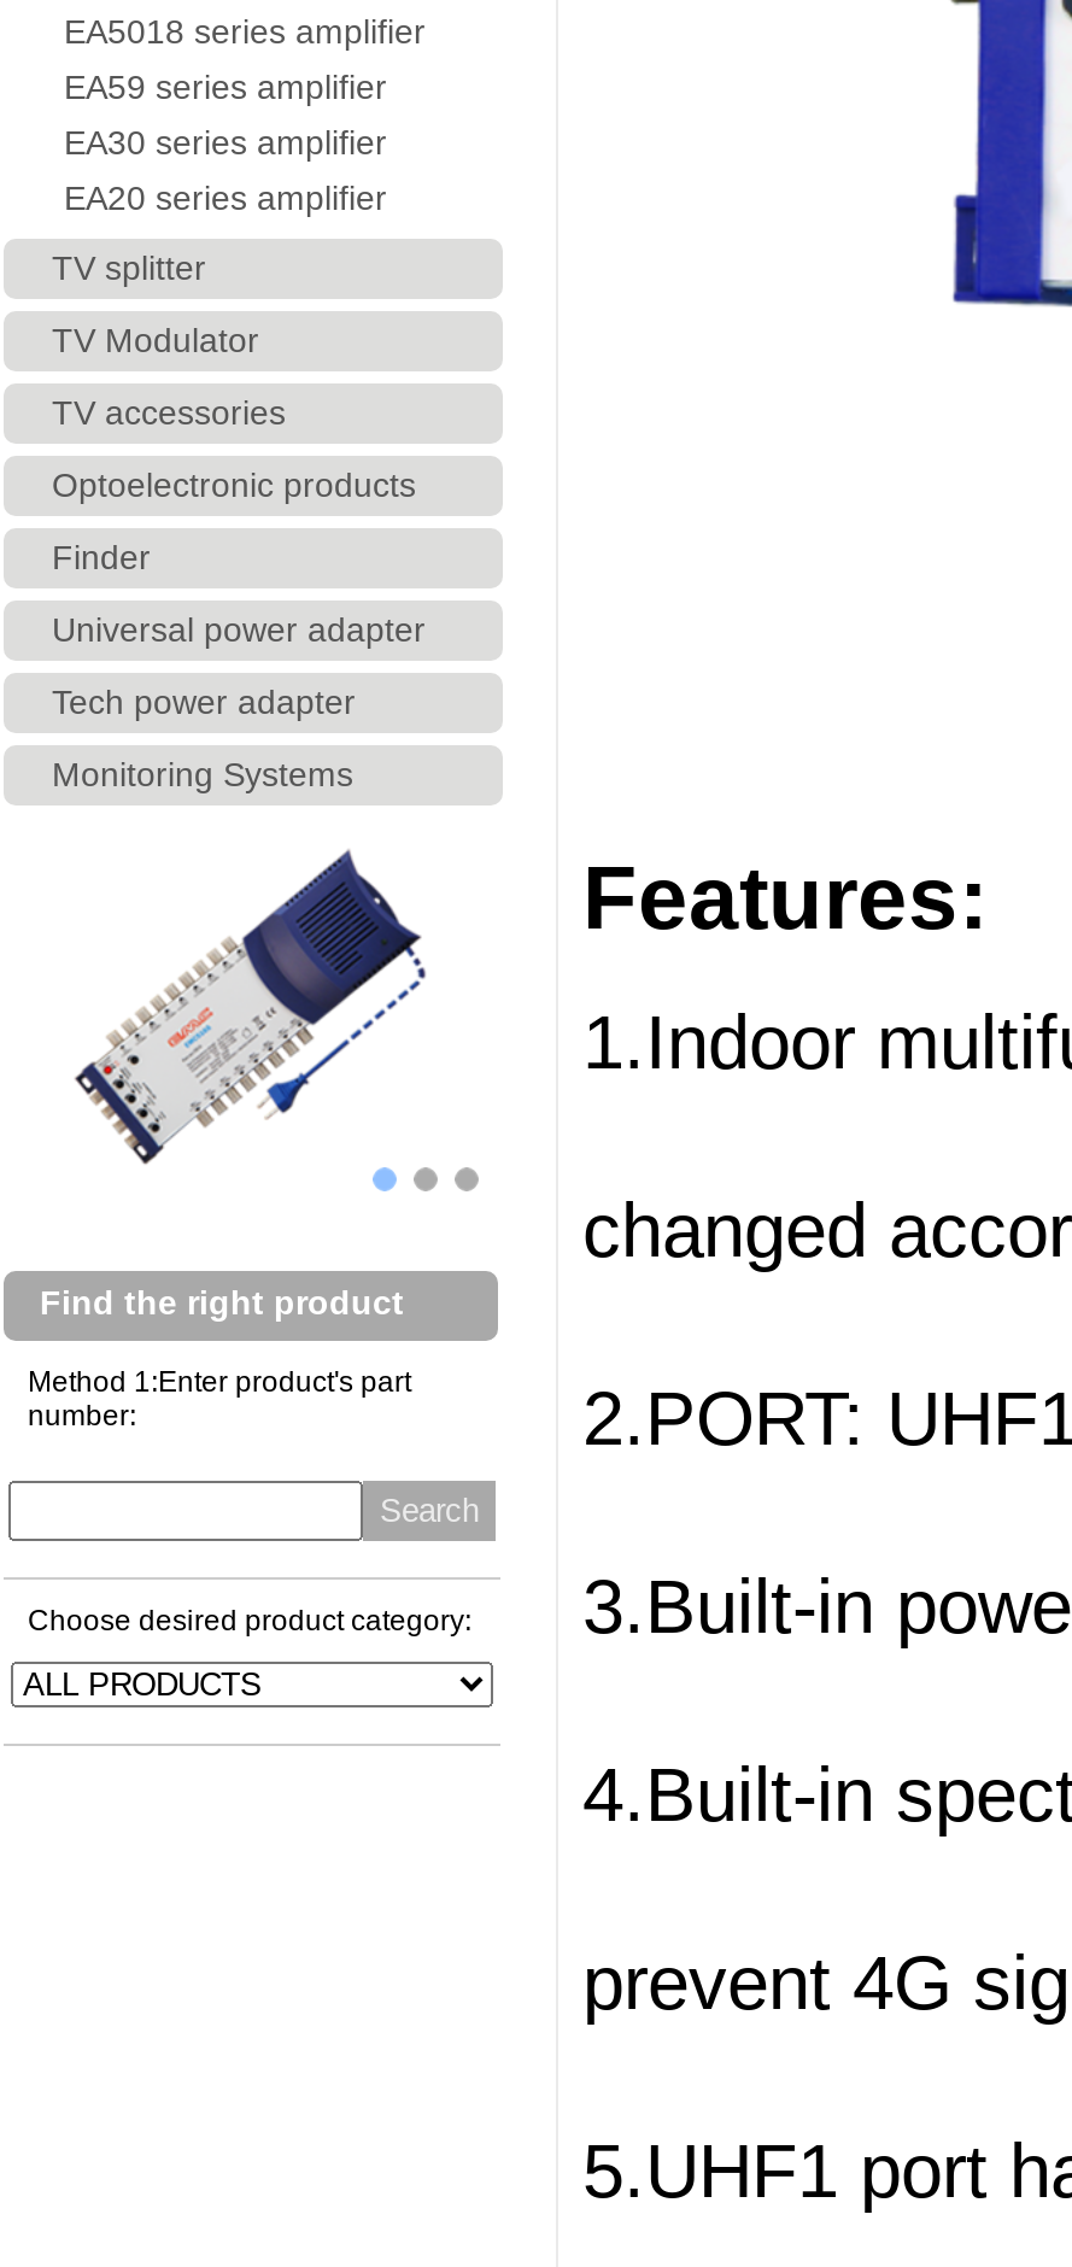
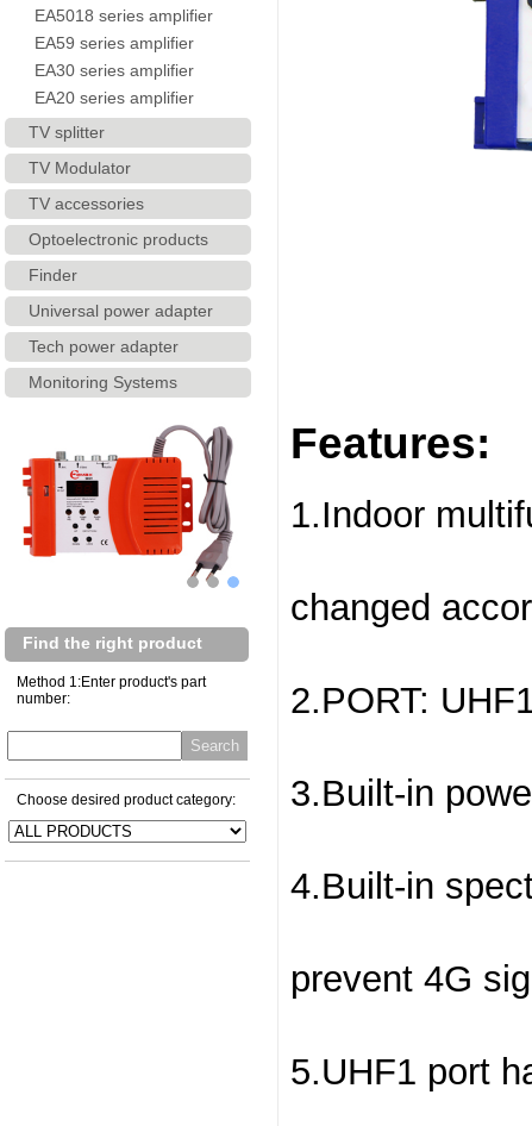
[40,849,479,1191] [image] -> [21,420,239,588] [image]

